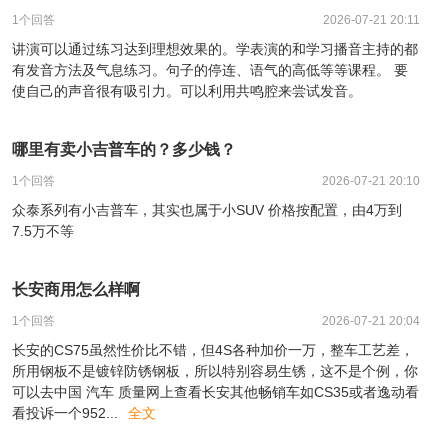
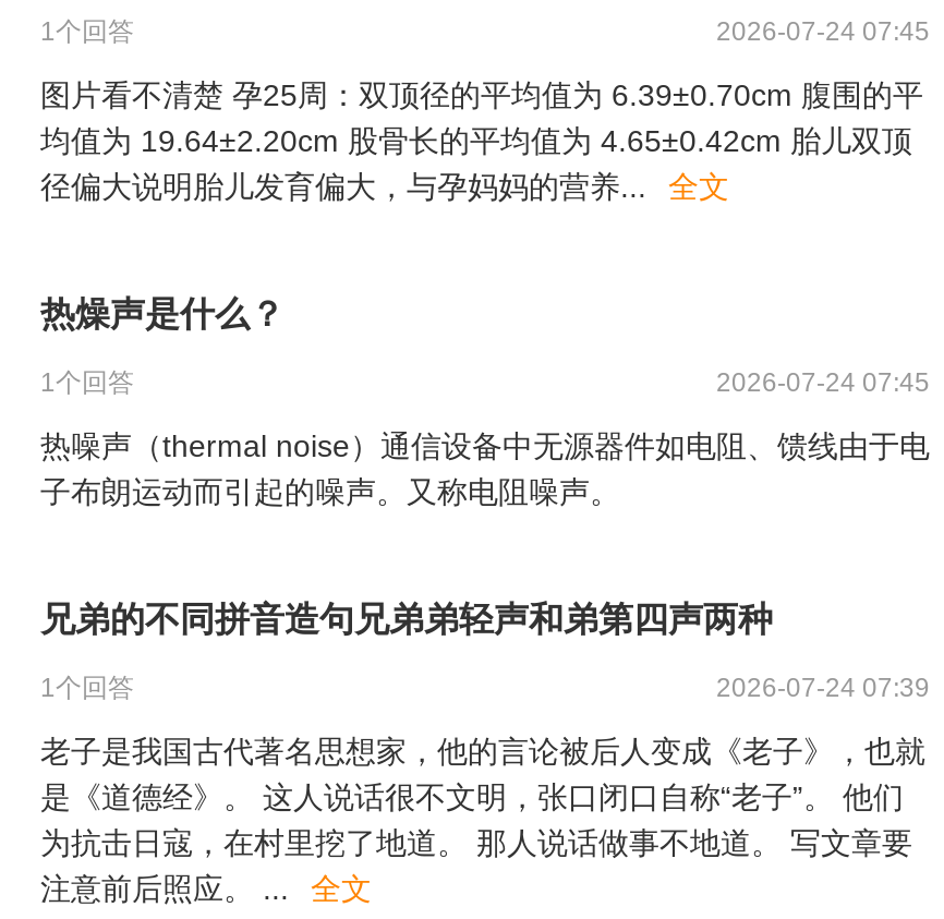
[323,13,420,27] 2026-07-21 20:11 -> [716,16,930,47] 2026-07-24 07:45
[12,41,418,99] 讲演可以通过练习达到理想效果的。学表演的和学习播音主持的都 | 有发音方法及气息练习。句子的停连、语气的高低等等课程。 要 | 使自己的声音很有吸引力。可以利用共鸣腔来尝试发音。 -> [40,77,923,204] 图片看不清楚 孕25周：双顶径的平均值为 6.39±0.70cm 腹围的平 | 均值为 19.64±2.20cm 股骨长的平均值为 4.65±0.42cm 胎儿双顶 | 径偏大说明胎儿发育偏大，与孕妈妈的营养... | 全文
[12,141,236,158] 哪里有卖小吉普车的？多少钱？ -> [40,295,285,332] 热燥声是什么？
[322,174,420,188] 2026-07-21 20:10 -> [716,367,930,398] 2026-07-24 07:45
[12,202,402,239] 众泰系列有小吉普车，其实也属于小SUV 价格按配置，由4万到 | 7.5万不等 -> [40,428,930,509] 热噪声（thermal noise）通信设备中无源器件如电阻、馈线由于电 | 子布朗运动而引起的噪声。又称电阻噪声。
[12,281,140,298] 长安商用怎么样啊 -> [40,601,773,638] 兄弟的不同拼音造句兄弟弟轻声和弟第四声两种
[322,314,420,328] 2026-07-21 20:04 -> [716,673,930,703] 2026-07-24 07:39
[12,342,419,421] 长安的CS75虽然性价比不错，但4S各种加价一万，整车工艺差， | 所用钢板不是镀锌防锈钢板，所以特别容易生锈，这不是个例，你 | 可以去中国 汽车 质量网上查看长安其他畅销车如CS35或者逸动看 | 看投诉一个952... -> [40,734,925,906] 老子是我国古代著名思想家，他的言论被后人变成《老子》，也就 | 是《道德经》。 这人说话很不文明，张口闭口自称“老子”。 他们 | 为抗击日寇，在村里挖了地道。 那人说话做事不地道。 写文章要 | 注意前后照应。...

